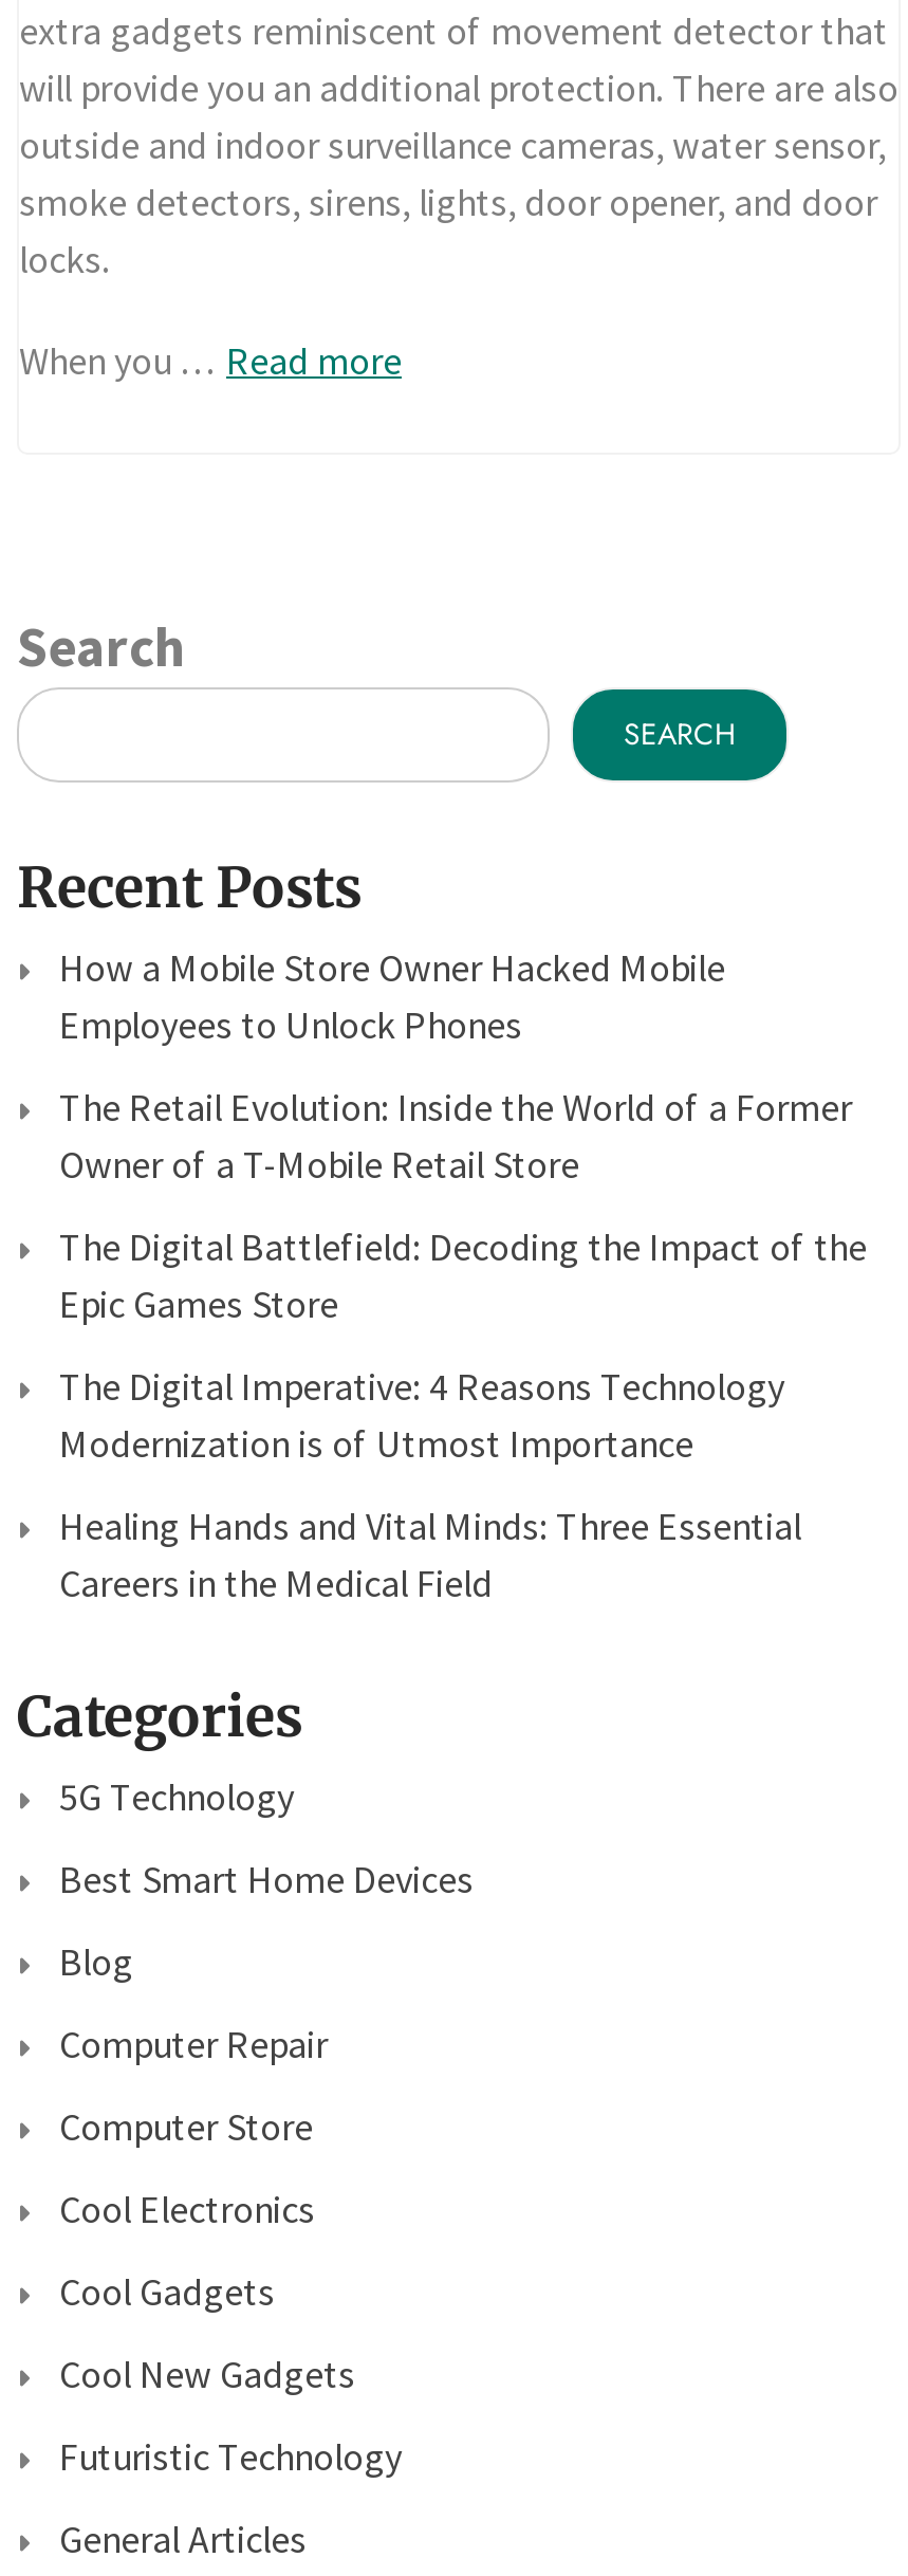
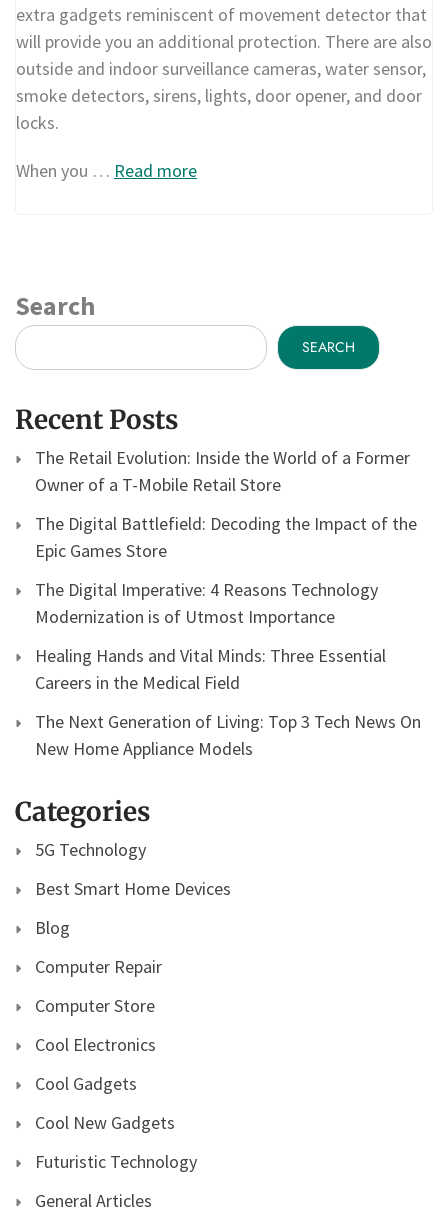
[59,943,725,1048] How a Mobile Store Owner Hacked Mobile | Employees to Unlock Phones -> none
moved [59,1082,867,1607] -> [35,446,417,694]: The Retail Evolution: Inside the World of a Former | Owner of a T-Mobile Retail Store | The Digital Battlefield: Decoding the Impact of the | Epic Games Store | The Digital Imperative: 4 Reasons Technology | Modernization is of Utmost Importance | Healing Hands and Vital Minds: Three Essential | Careers in the Medical Field
none -> [35,710,421,760] The Next Generation of Living: Top 3 Tech News On | New Home Appliance Models

